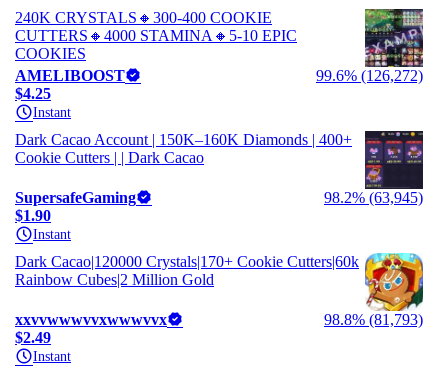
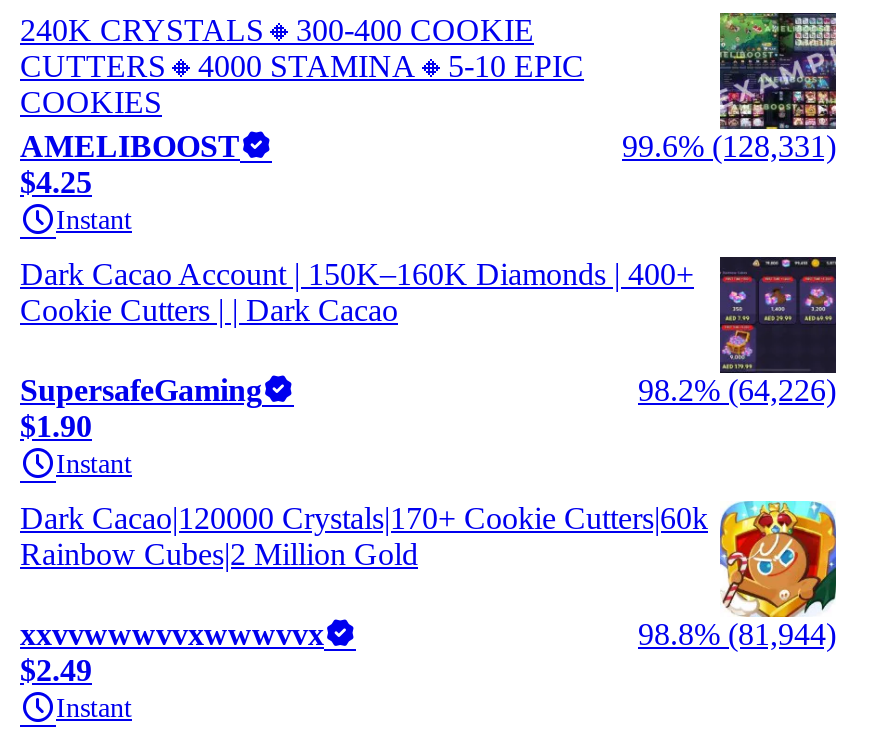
[316,67,423,84] 99.6% (126,272) -> [622,129,836,163] 99.6% (128,331)
[324,189,423,206] 98.2% (63,945) -> [638,373,836,407] 98.2% (64,226)
[324,311,423,328] 98.8% (81,793) -> [638,617,836,651] 98.8% (81,944)

